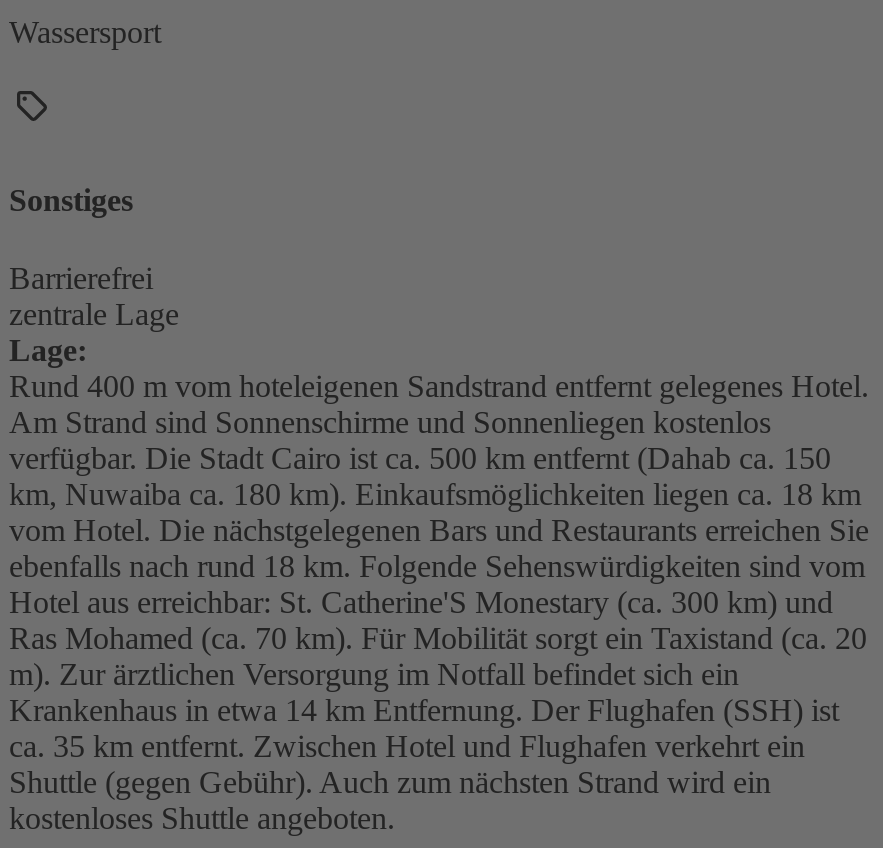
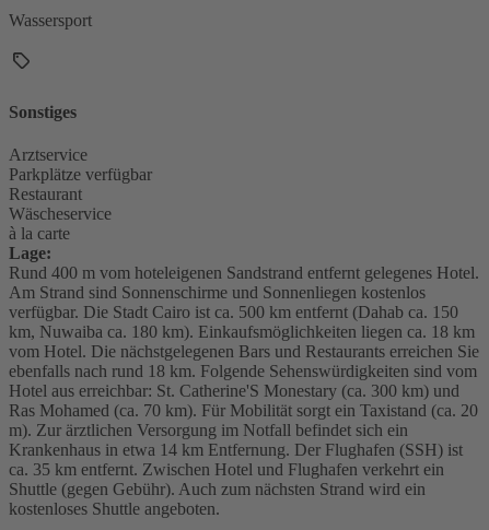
[9,261,179,331] Barrierefrei | zentrale Lage -> [9,145,152,242] Arztservice | Parkplätze verfügbar | Restaurant | Wäscheservice | à la carte

